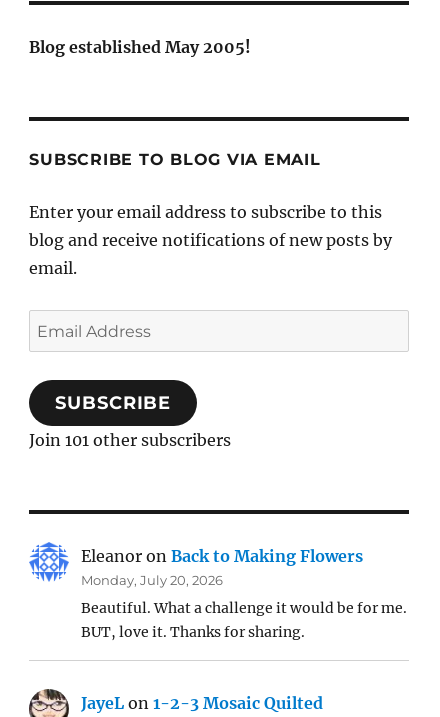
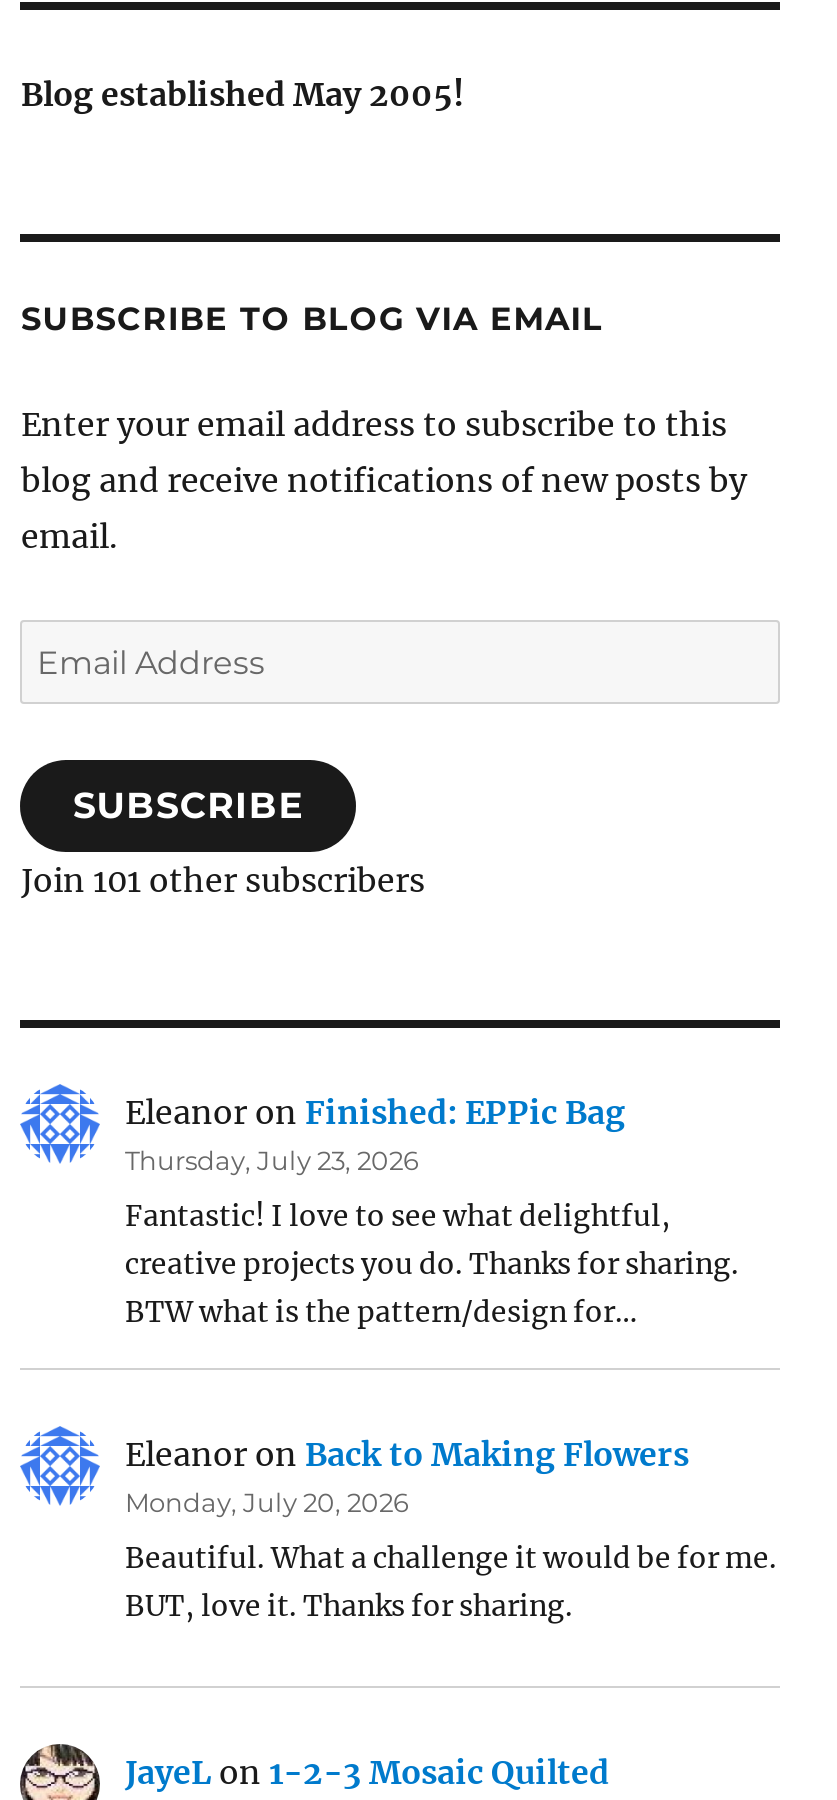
none -> [125,1092,739,1330] Eleanor on Finished: EPPic Bag | Thursday, July 23, 2026 | Fantastic! I love to see what delightful, | creative projects you do. Thanks for sharing. | BTW what is the pattern/design for…

